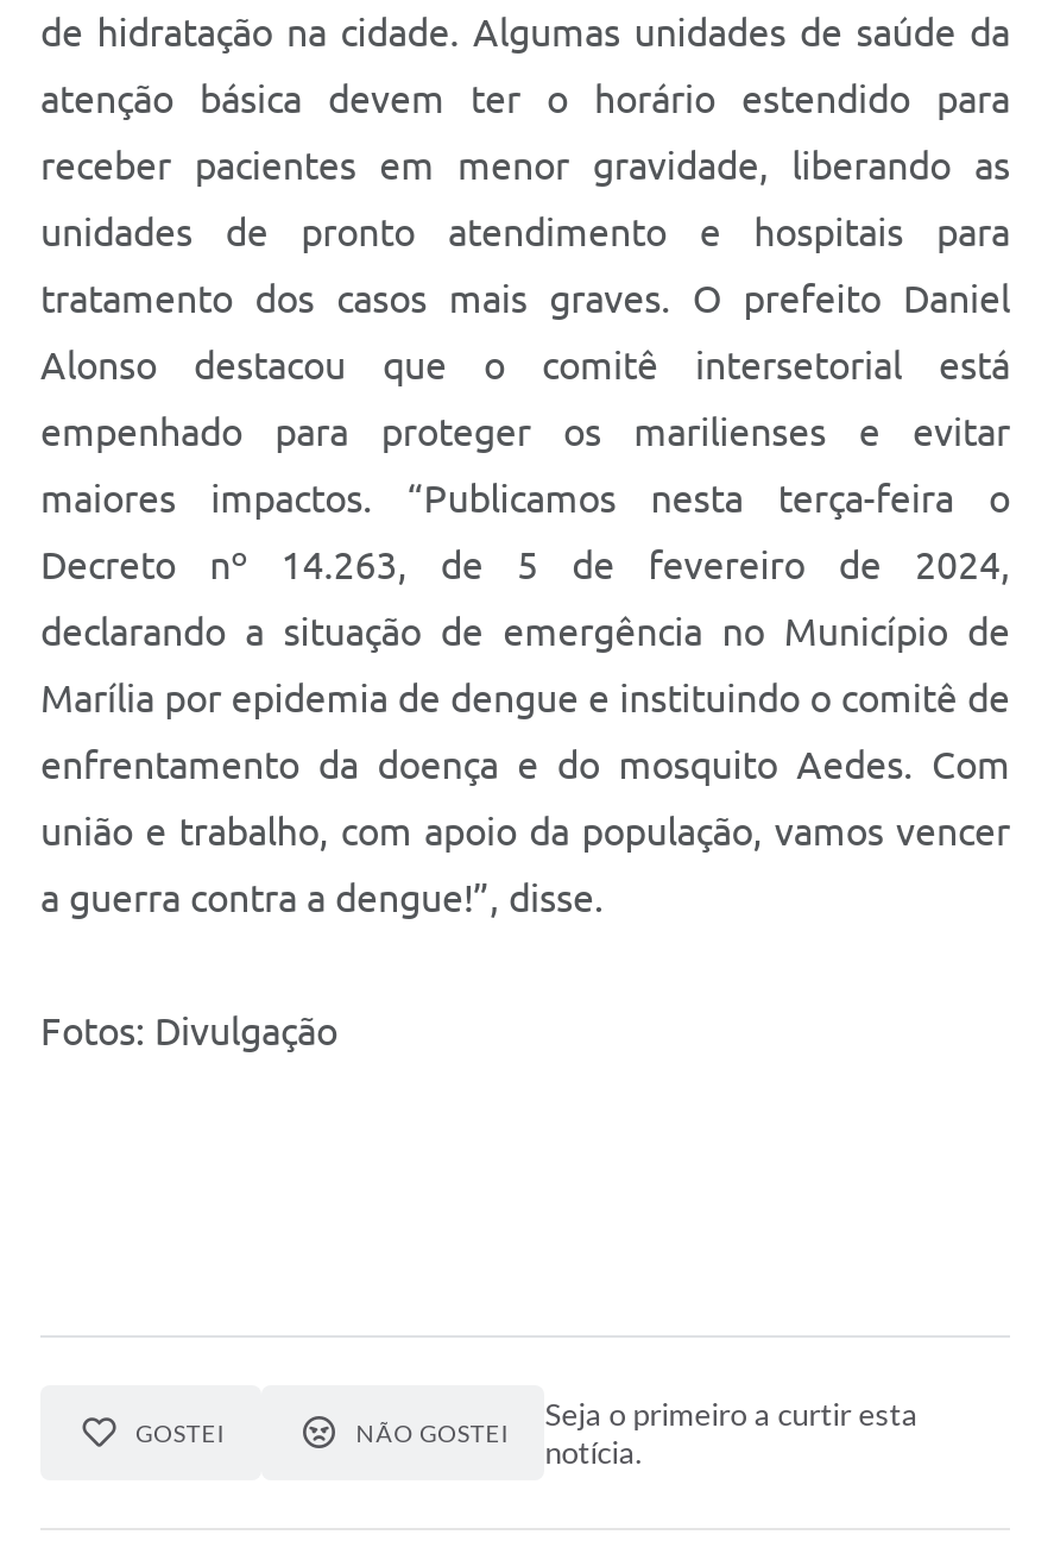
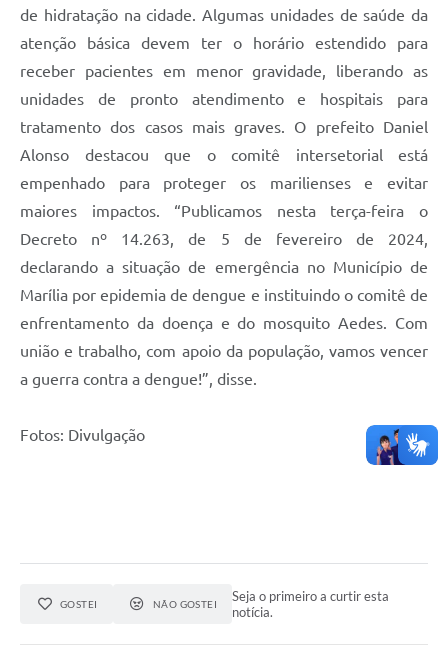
none -> [365,424,439,466] [image]

